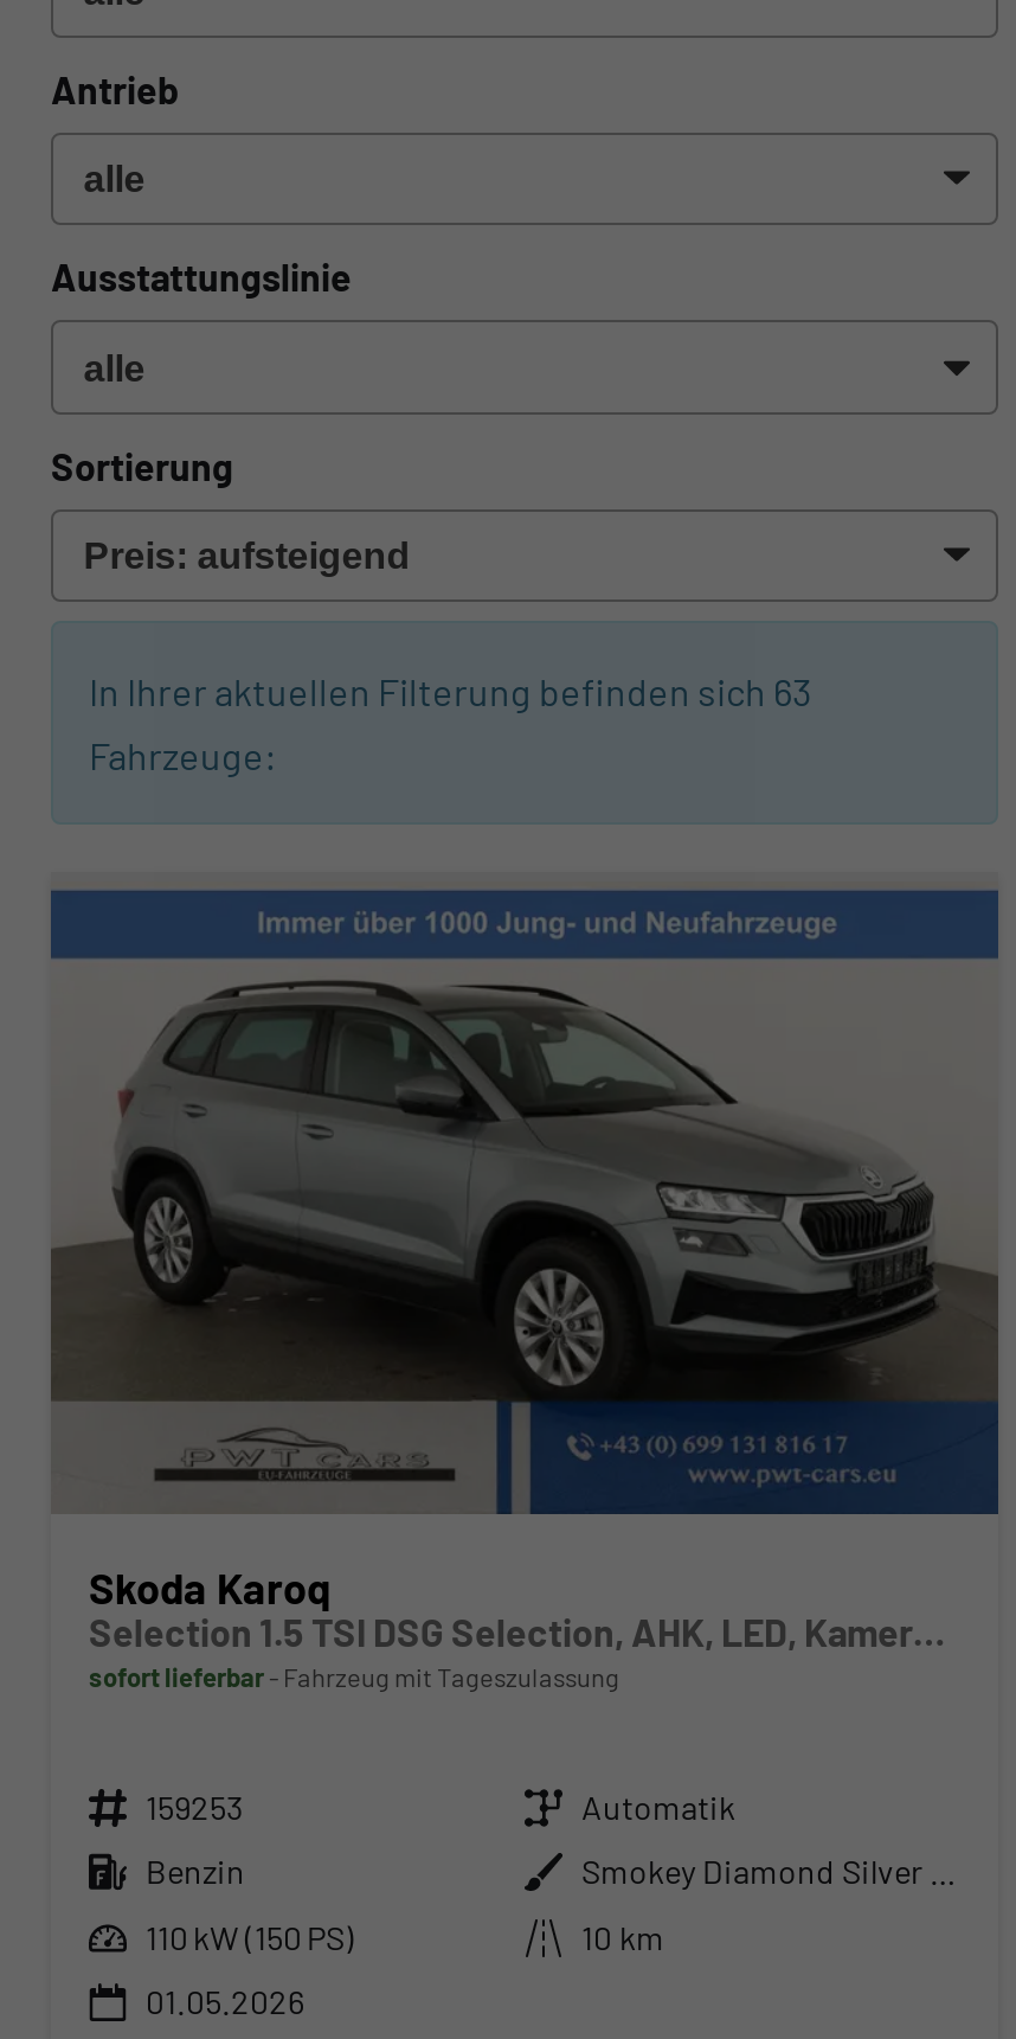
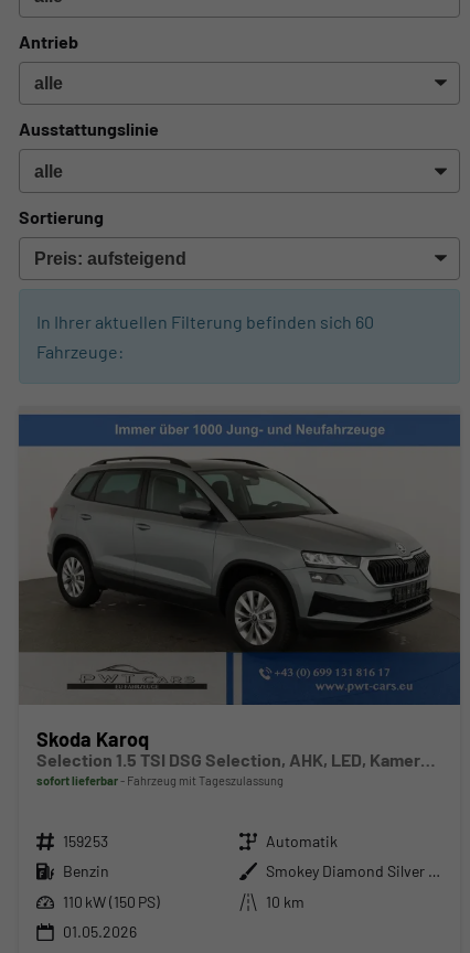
[89,669,811,714] In Ihrer aktuellen Filterung befinden sich 63 -> [36,311,374,332] In Ihrer aktuellen Filterung befinden sich 60

